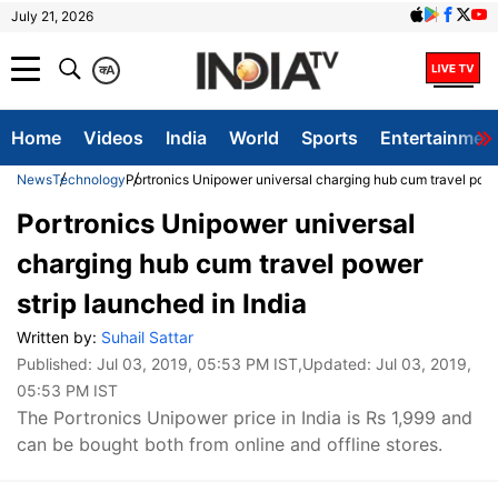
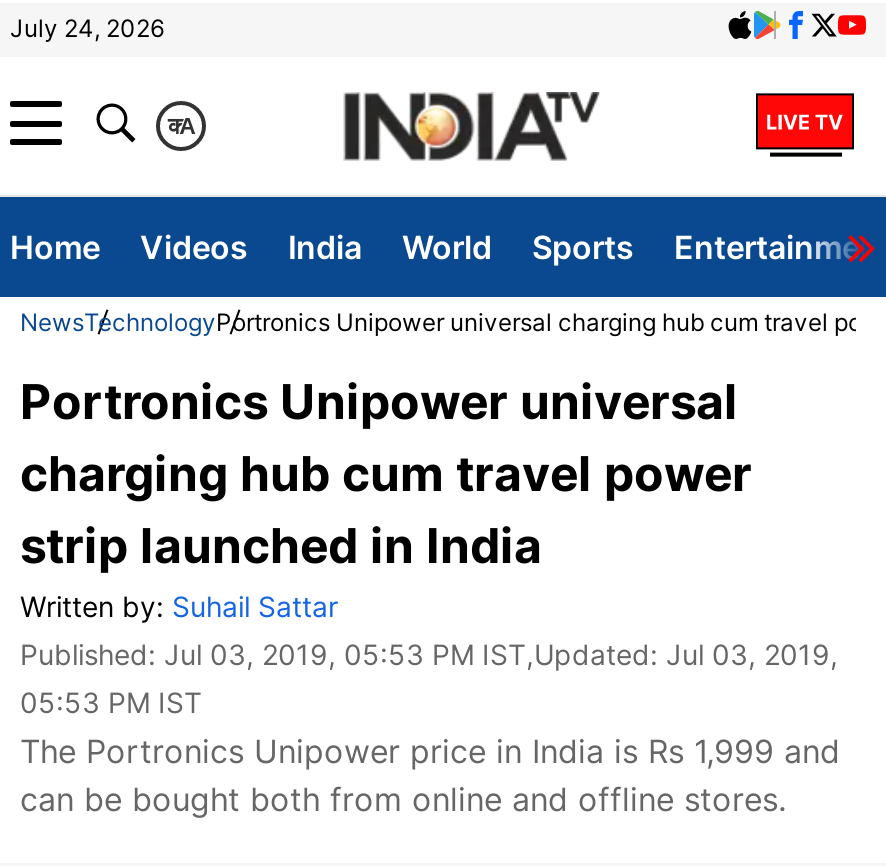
[11,8,93,24] July 21, 2026 -> [10,13,164,43] July 24, 2026

